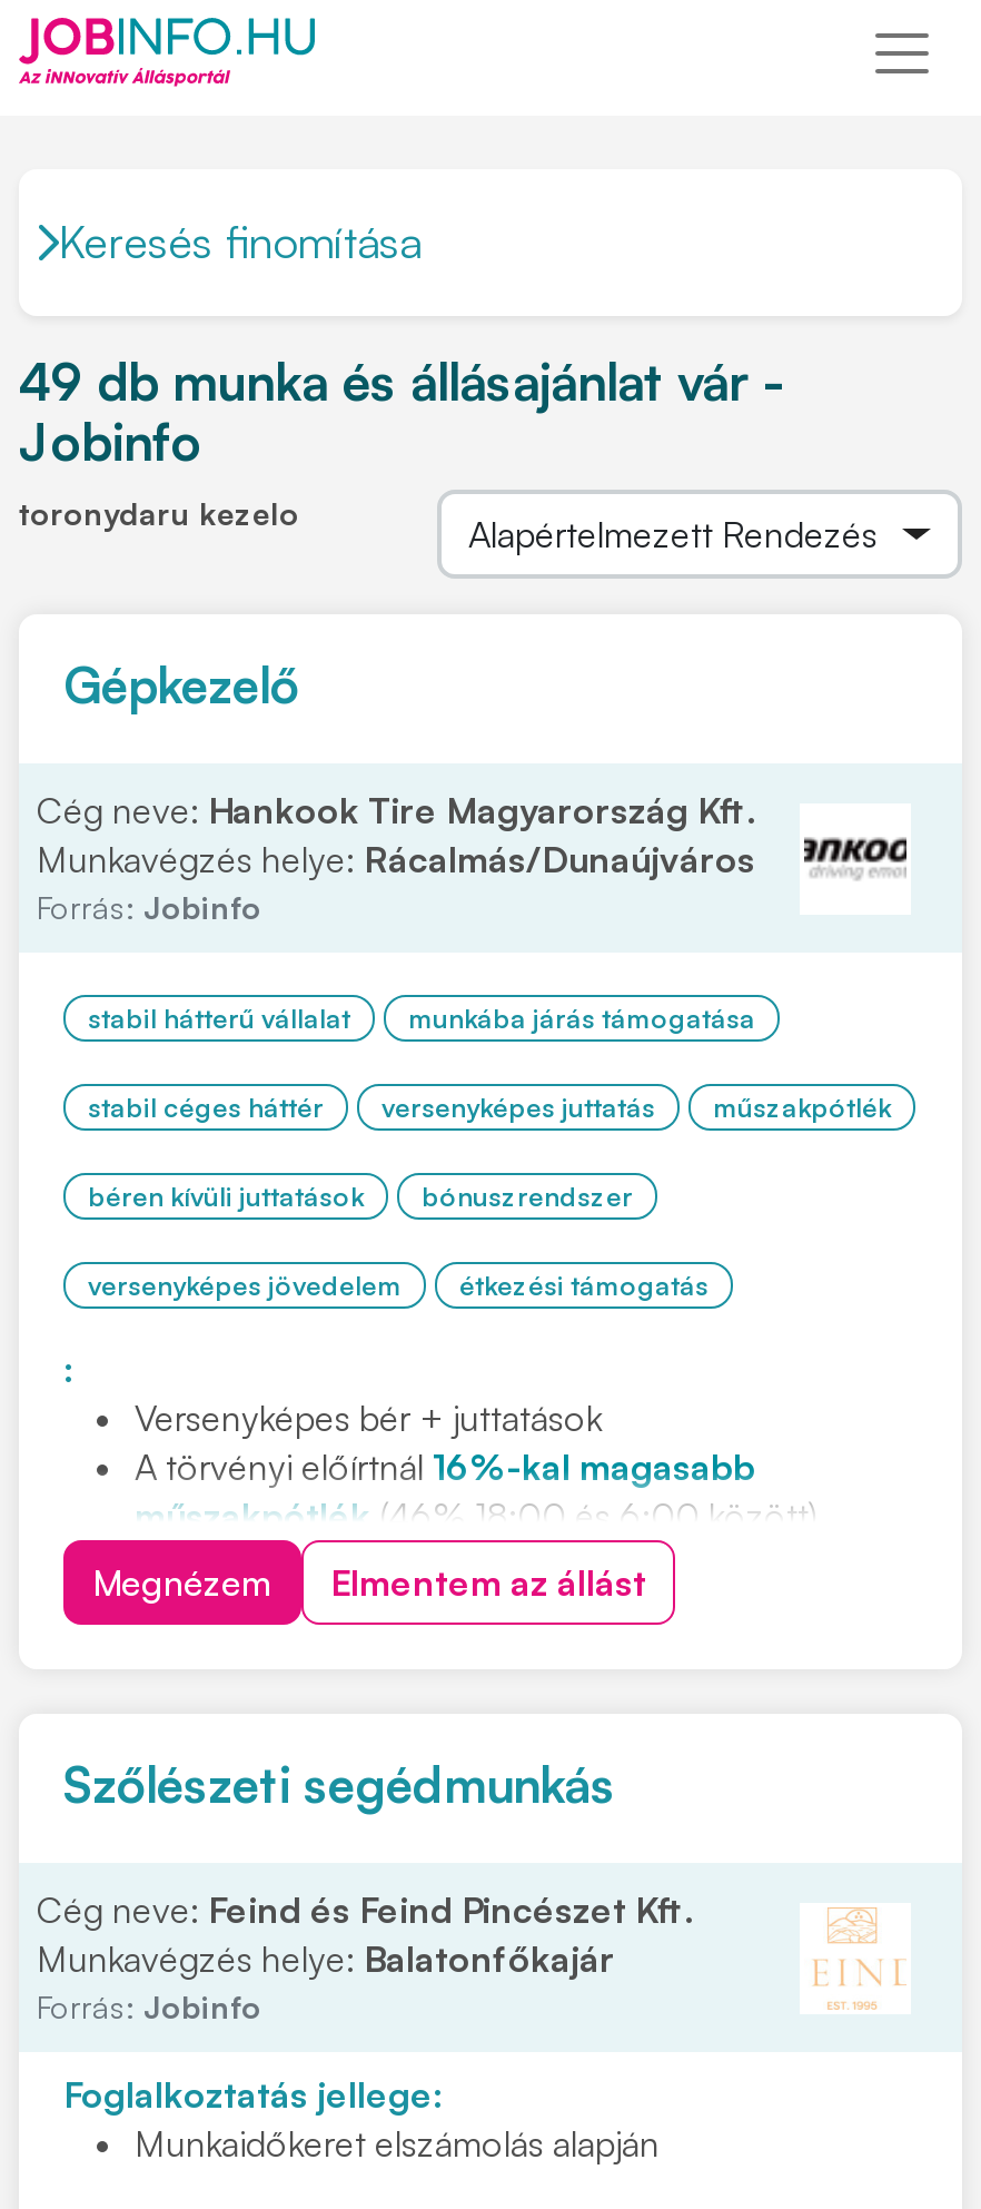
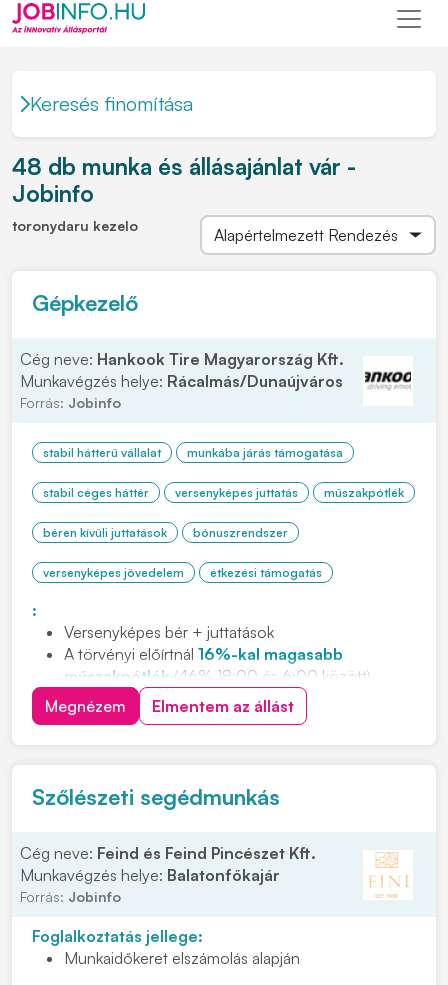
[19,349,782,414] 49 db munka és állásajánlat vár - -> [12,152,356,181] 48 db munka és állásajánlat vár -

